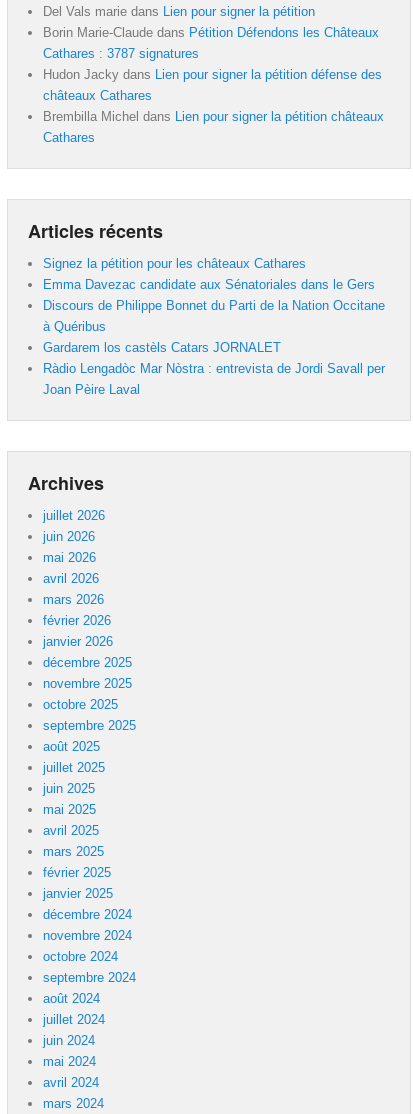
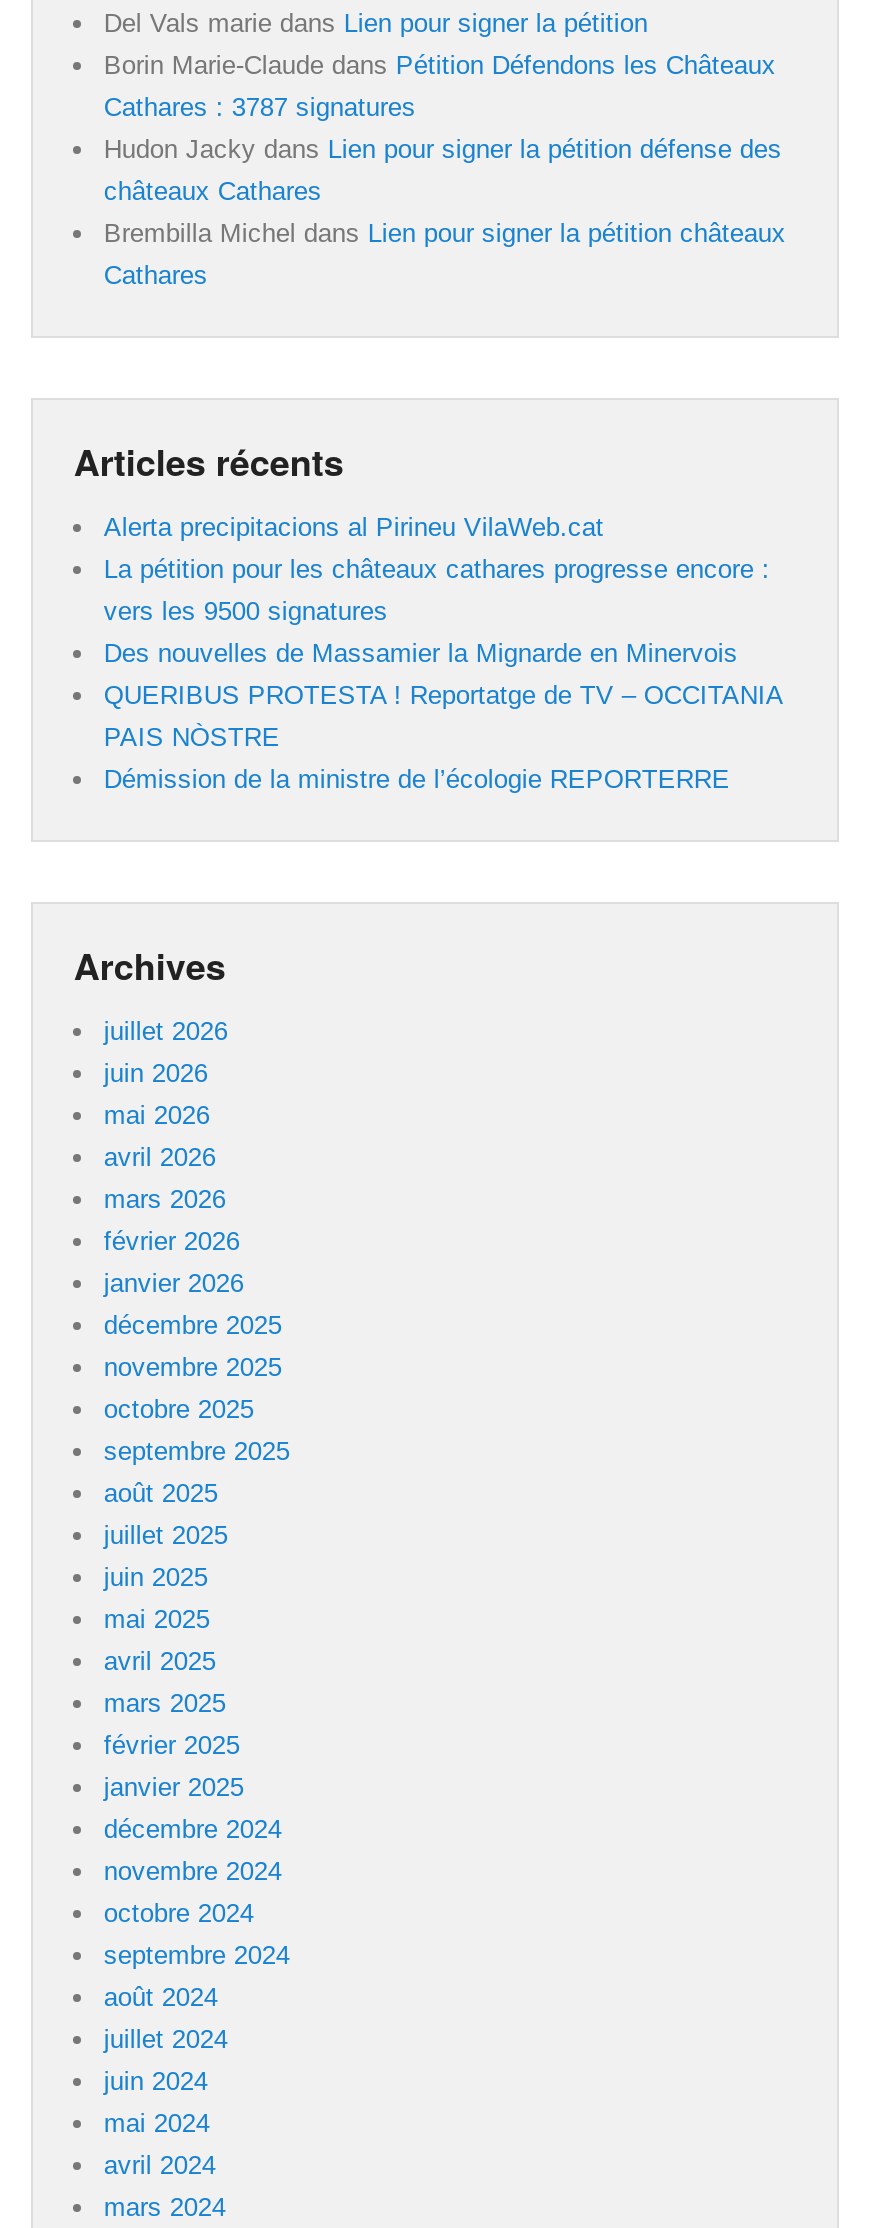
[43,256,385,397] Signez la pétition pour les châteaux Cathares | Emma Davezac candidate aux Sénatoriales dans le Gers | Discours de Philippe Bonnet du Parti de la Nation Occitane | à Quéribus | Gardarem los castèls Catars JORNALET | Ràdio Lengadòc Mar Nòstra : entrevista de Jordi Savall per | Joan Pèire Laval -> [104,512,782,794] Alerta precipitacions al Pirineu VilaWeb.cat | La pétition pour les châteaux cathares progresse encore : | vers les 9500 signatures | Des nouvelles de Massamier la Mignarde en Minervois | QUERIBUS PROTESTA ! Reportatge de TV – OCCITANIA | PAIS NÒSTRE | Démission de la ministre de l’écologie REPORTERRE

